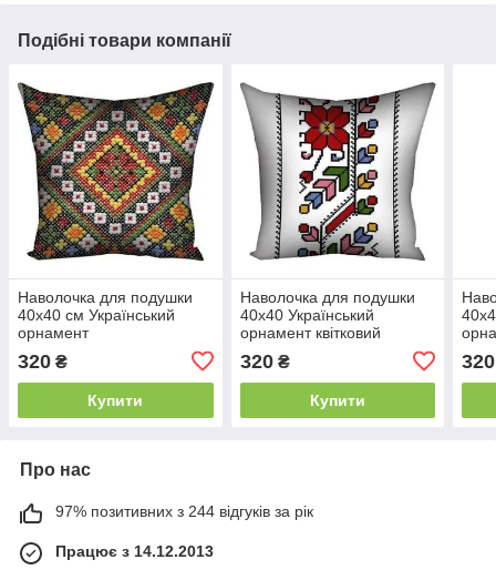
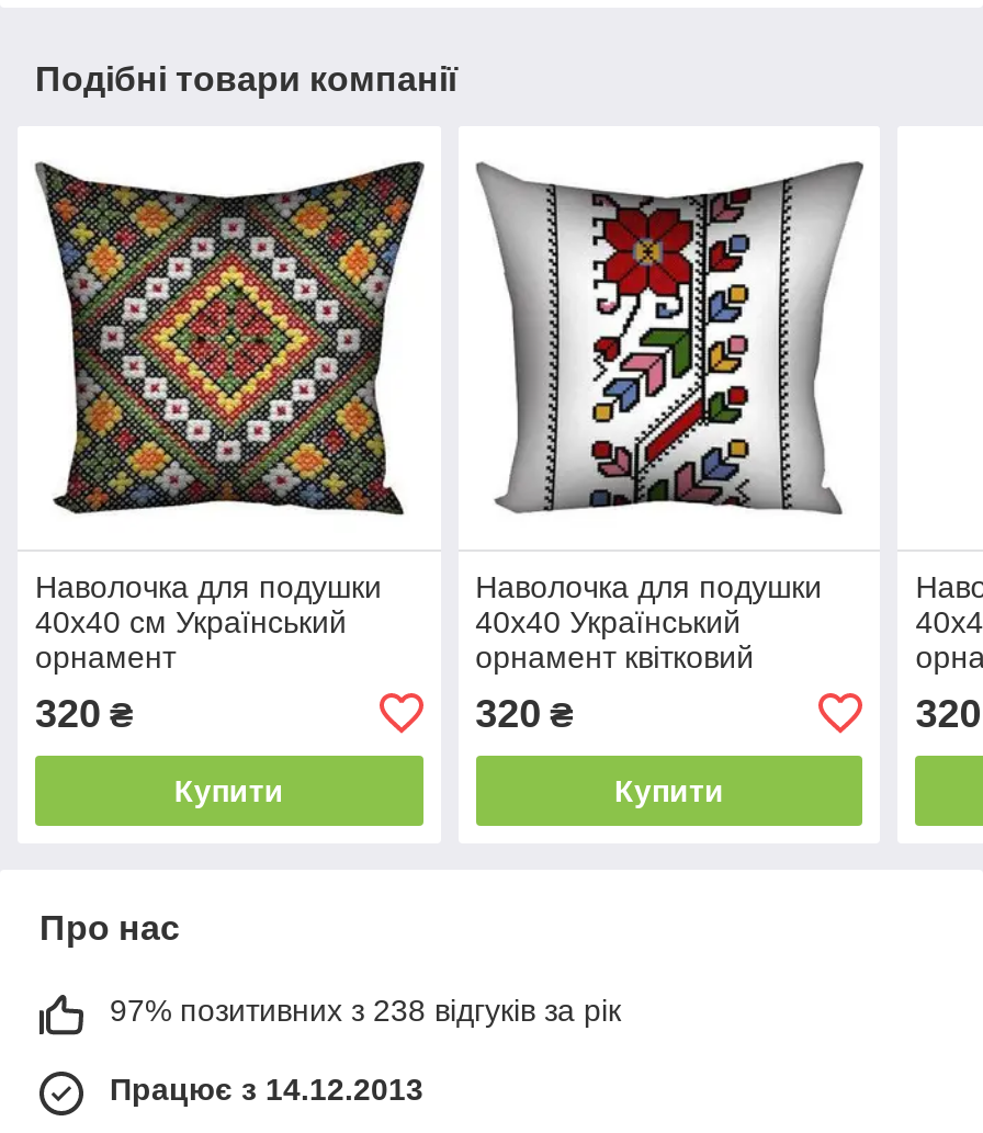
[55,502,313,520] 97% позитивних з 244 відгуків за рік -> [110,992,621,1027] 97% позитивних з 238 відгуків за рік

